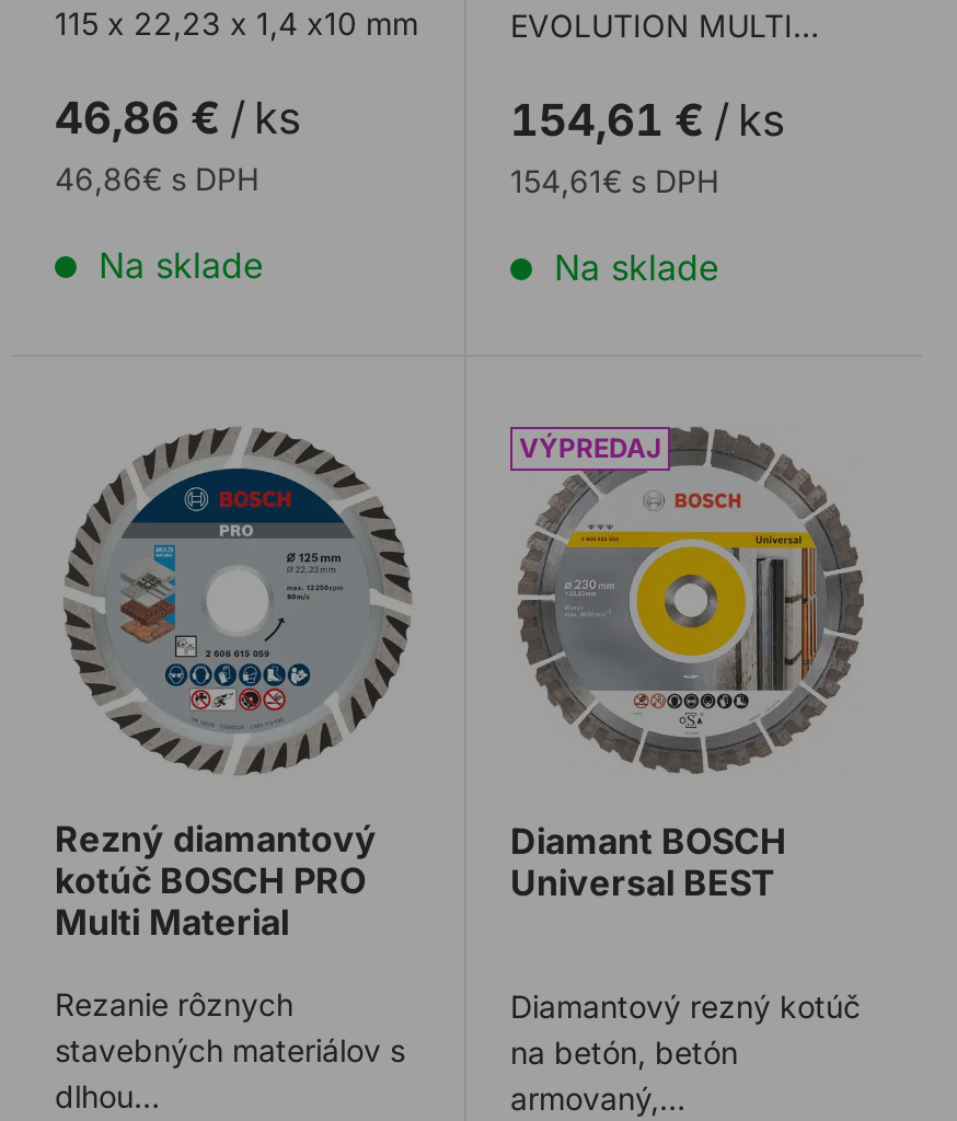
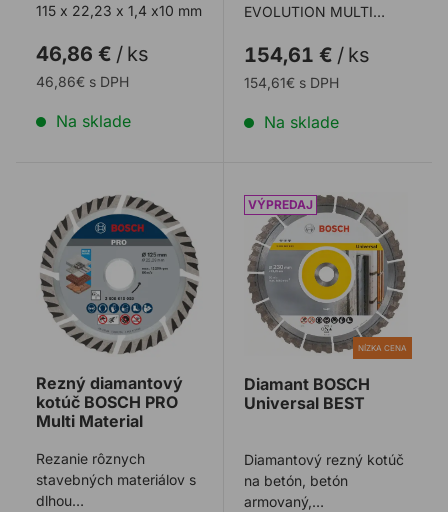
none -> [358,343,407,353] NÍZKA CENA

